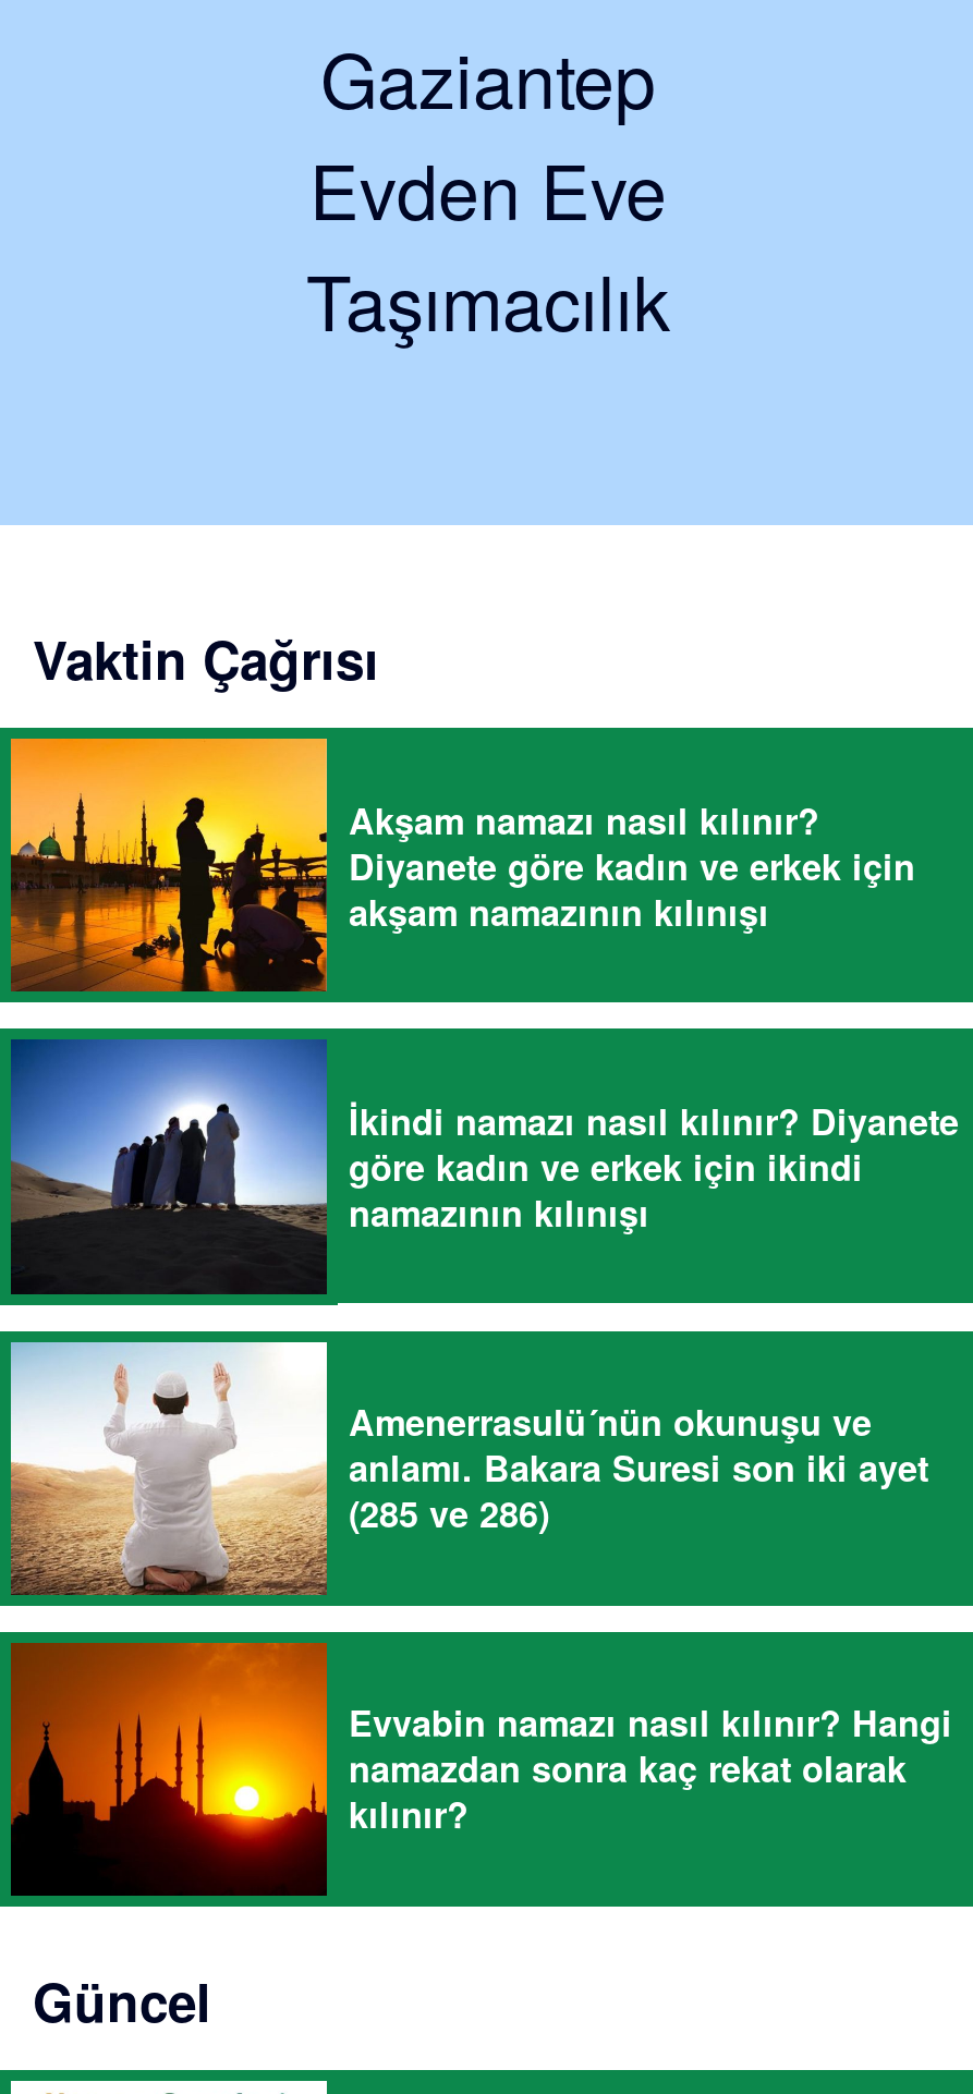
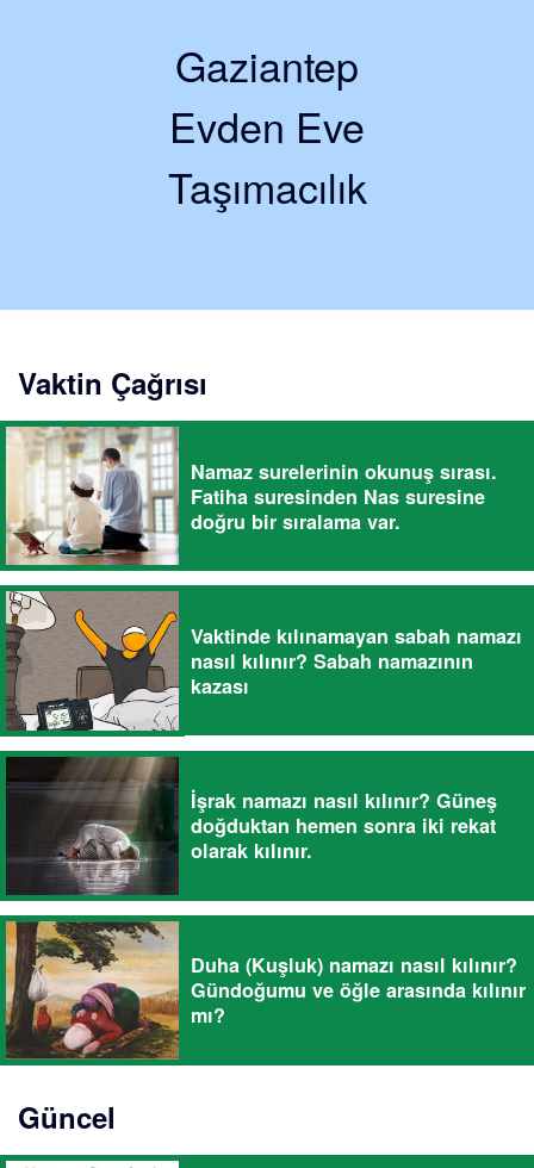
[9,736,915,994] [image] | Akşam namazı nasıl kılınır? | Diyanete göre kadın ve erkek için | akşam namazının kılınışı -> [5,425,497,566] [image] | Namaz surelerinin okunuş sırası. | Fatiha suresinden Nas suresine | doğru bir sıralama var.
[11,1039,959,1296] [image] | İkindi namazı nasıl kılınır? Diyanete | göre kadın ve erkek için ikindi | namazının kılınışı -> [5,590,522,732] [image] | Vaktinde kılınamayan sabah namazı | nasıl kılınır? Sabah namazının | kazası
[9,1340,928,1597] [image] | Amenerrasulü´nün okunuşu ve | anlamı. Bakara Suresi son iki ayet | (285 ve 286) -> [5,756,497,896] [image] | İşrak namazı nasıl kılınır? Güneş | doğduktan hemen sonra iki rekat | olarak kılınır.
[9,1641,952,1898] [image] | Evvabin namazı nasıl kılınır? Hangi | namazdan sonra kaç rekat olarak | kılınır? -> [5,920,526,1061] [image] | Duha (Kuşluk) namazı nasıl kılınır? | Gündoğumu ve öğle arasında kılınır | mı?

